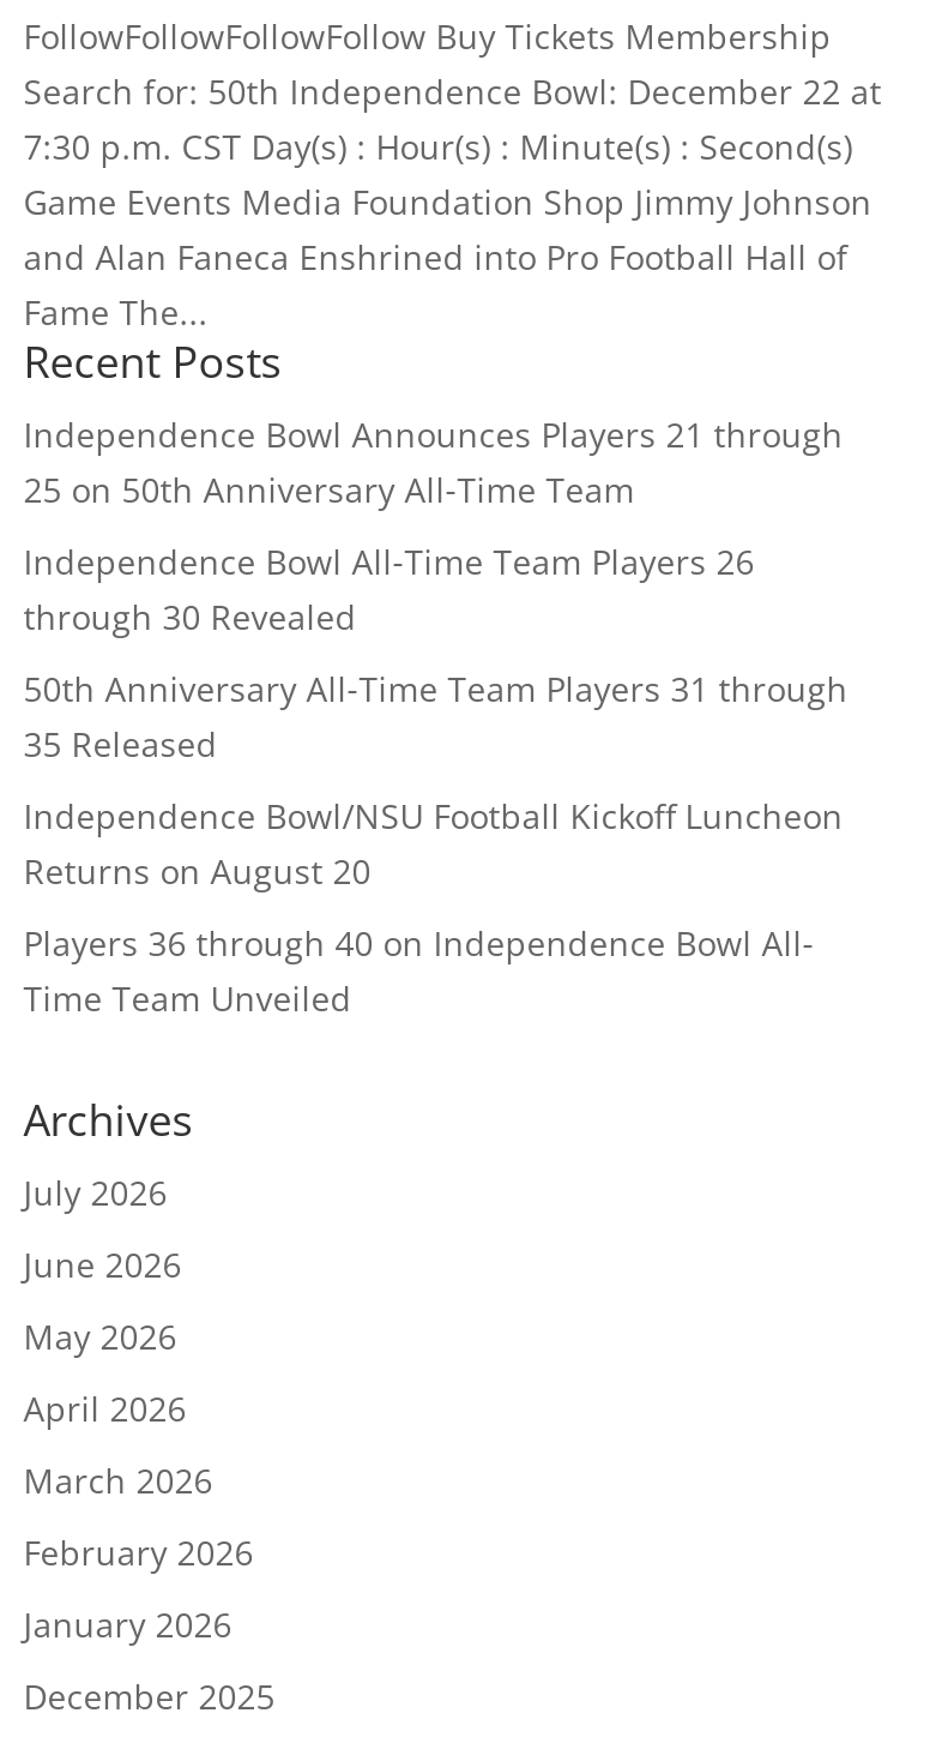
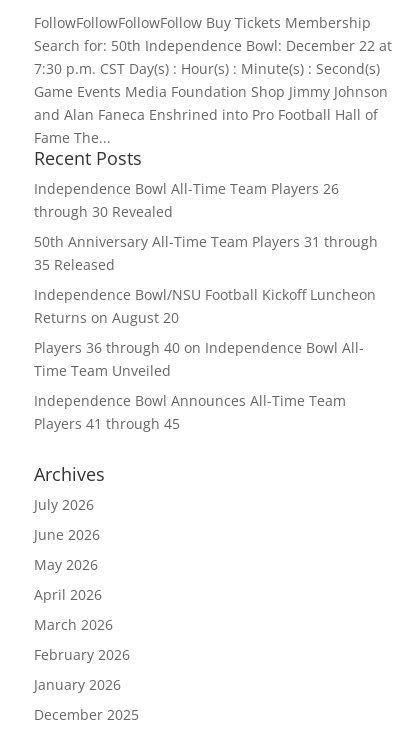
[23,410,843,511] Independence Bowl Announces Players 21 through | 25 on 50th Anniversary All-Time Team -> none
moved [23,538,848,1020] -> [34,179,378,380]: Independence Bowl All-Time Team Players 26 | through 30 Revealed | 50th Anniversary All-Time Team Players 31 through | 35 Released | Independence Bowl/NSU Football Kickoff Luncheon | Returns on August 20 | Players 36 through 40 on Independence Bowl All- | Time Team Unveiled
none -> [34,391,346,433] Independence Bowl Announces All-Time Team | Players 41 through 45

